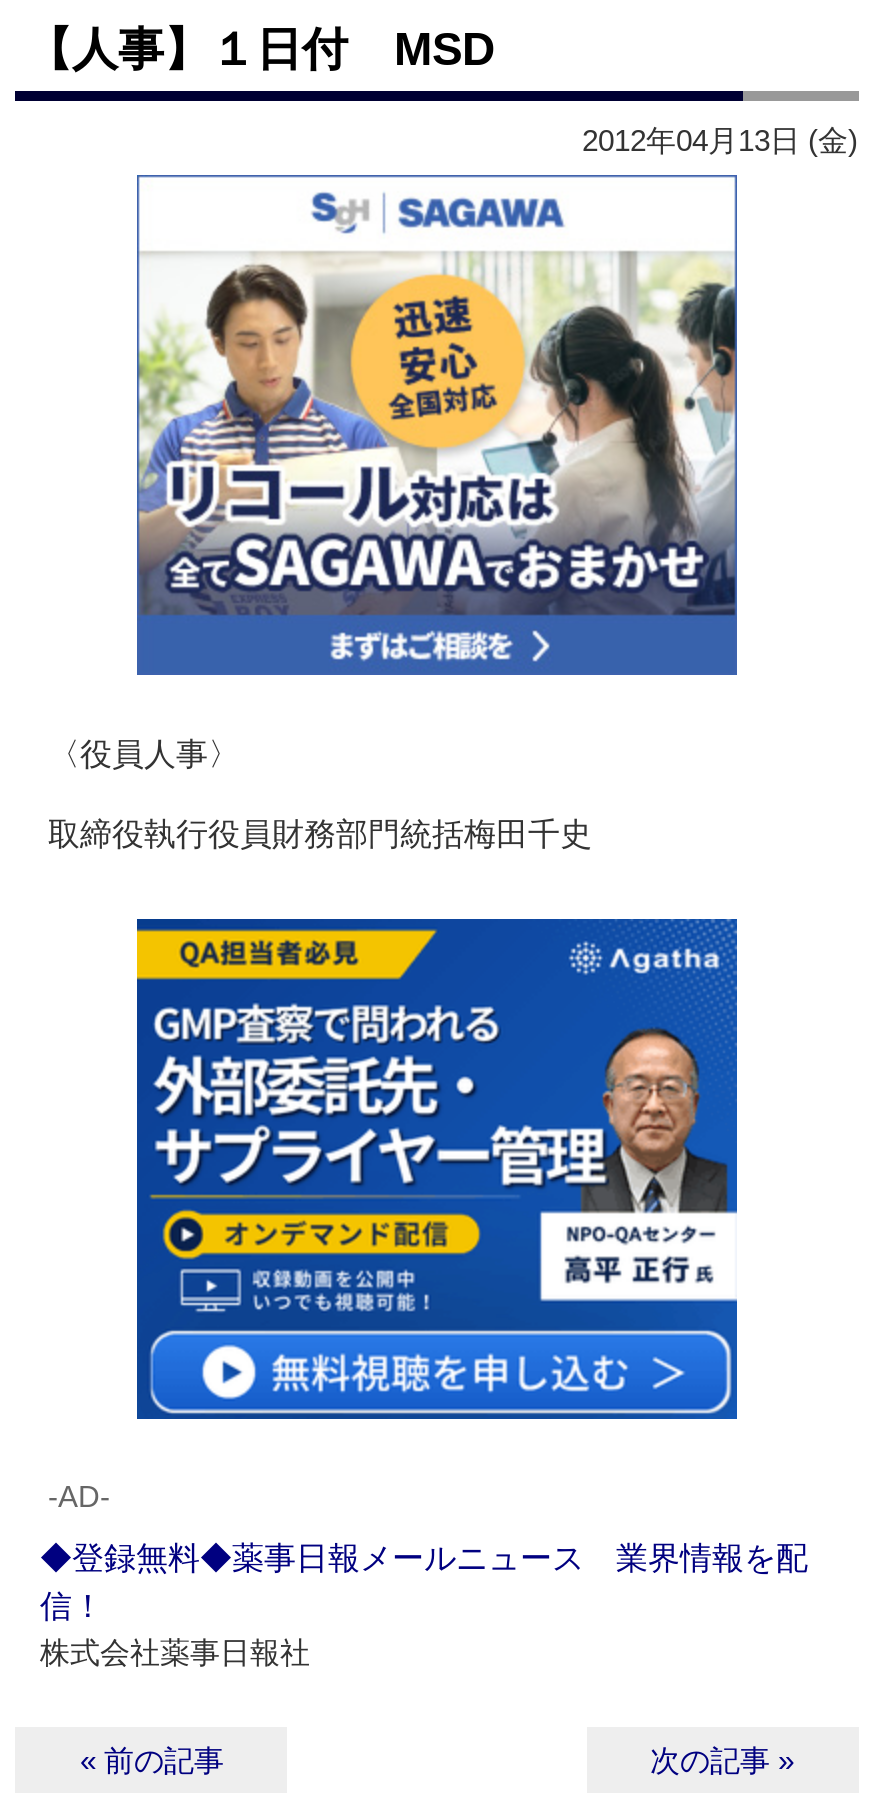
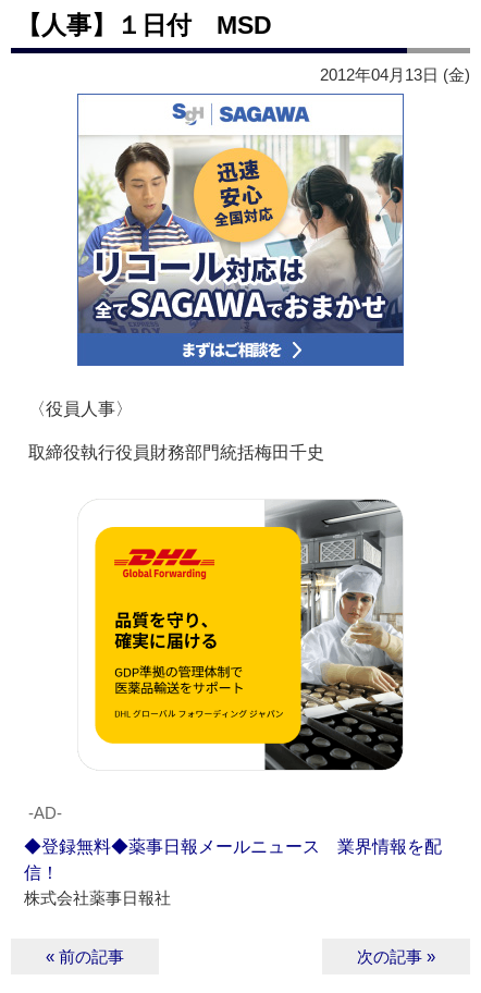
[135,917,739,1421] [image] -> [77,499,404,771] [image]

